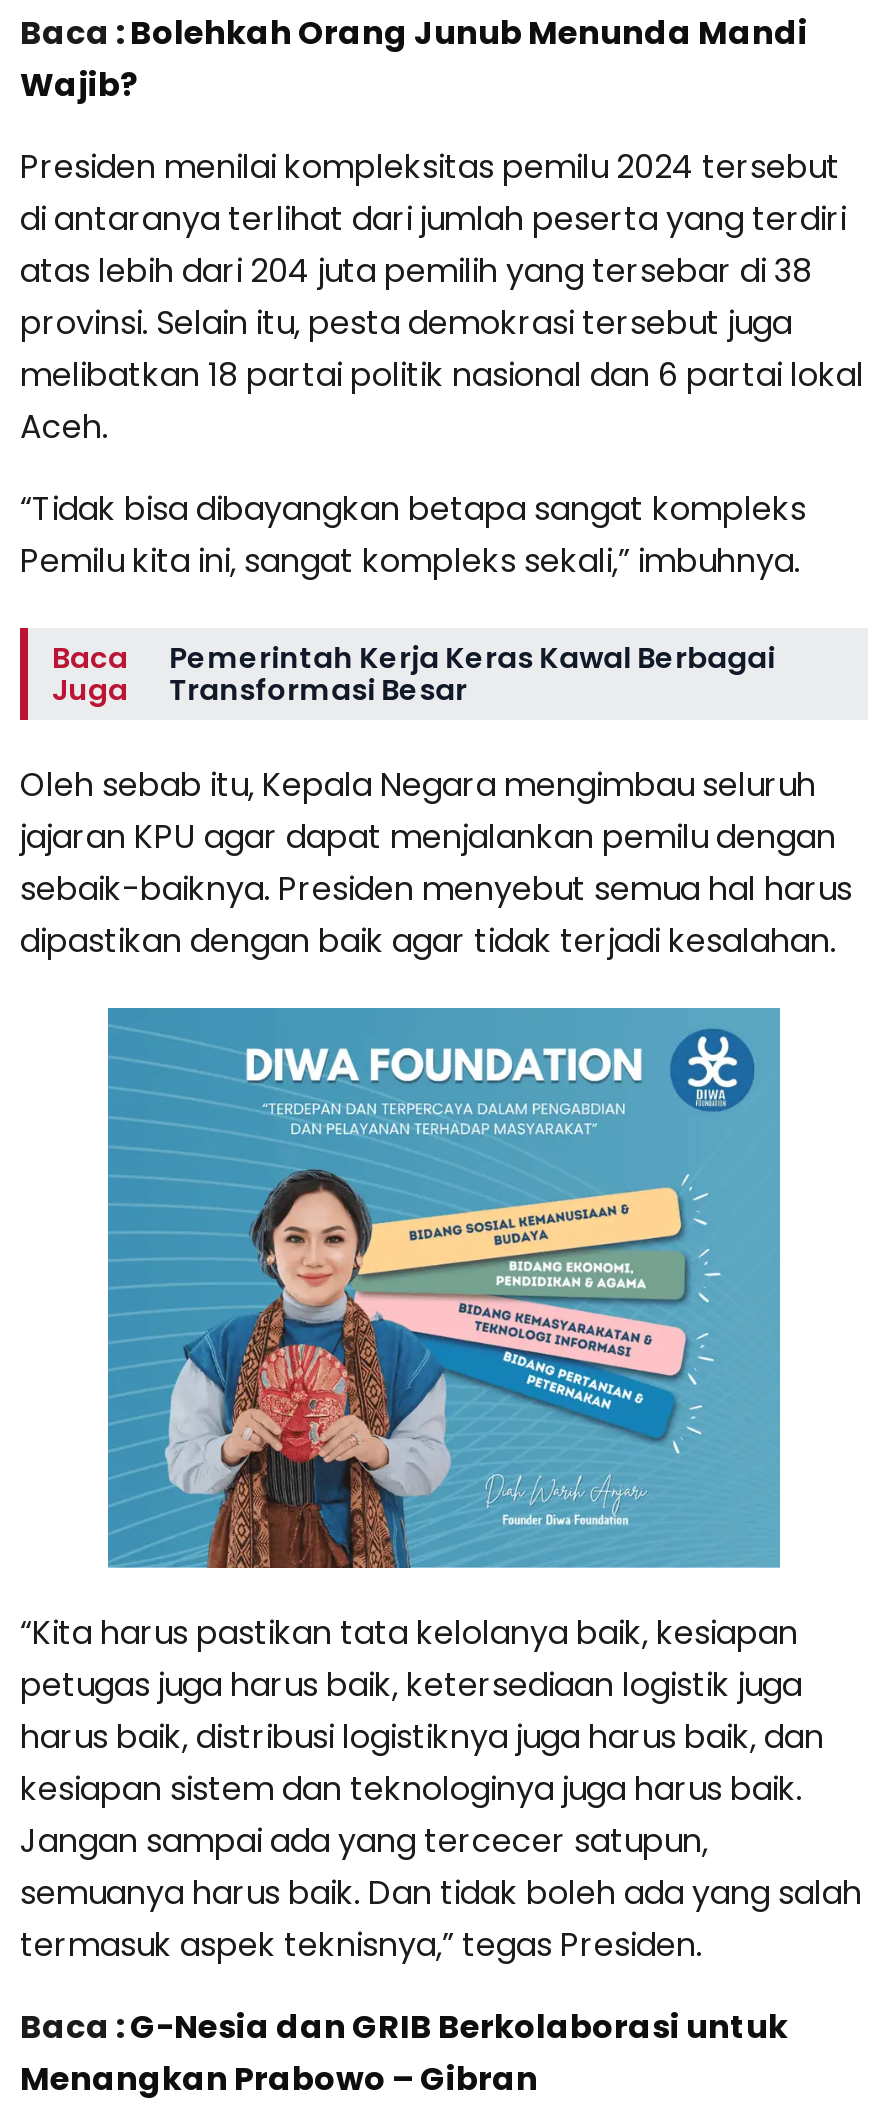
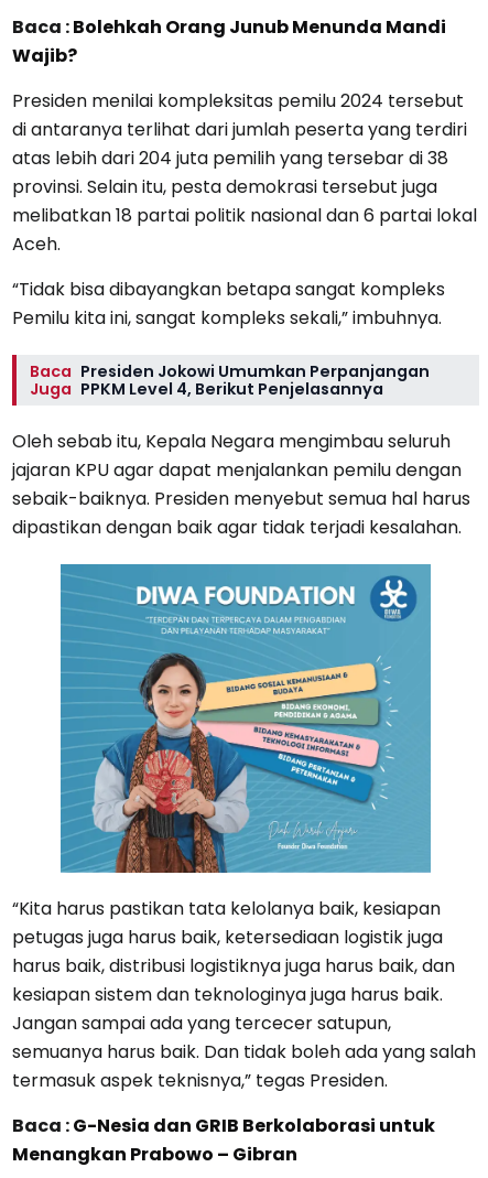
[169,638,775,710] Pemerintah Kerja Keras Kawal Berbagai | Transformasi Besar -> [81,360,430,400] Presiden Jokowi Umumkan Perpanjangan | PPKM Level 4, Berikut Penjelasannya

